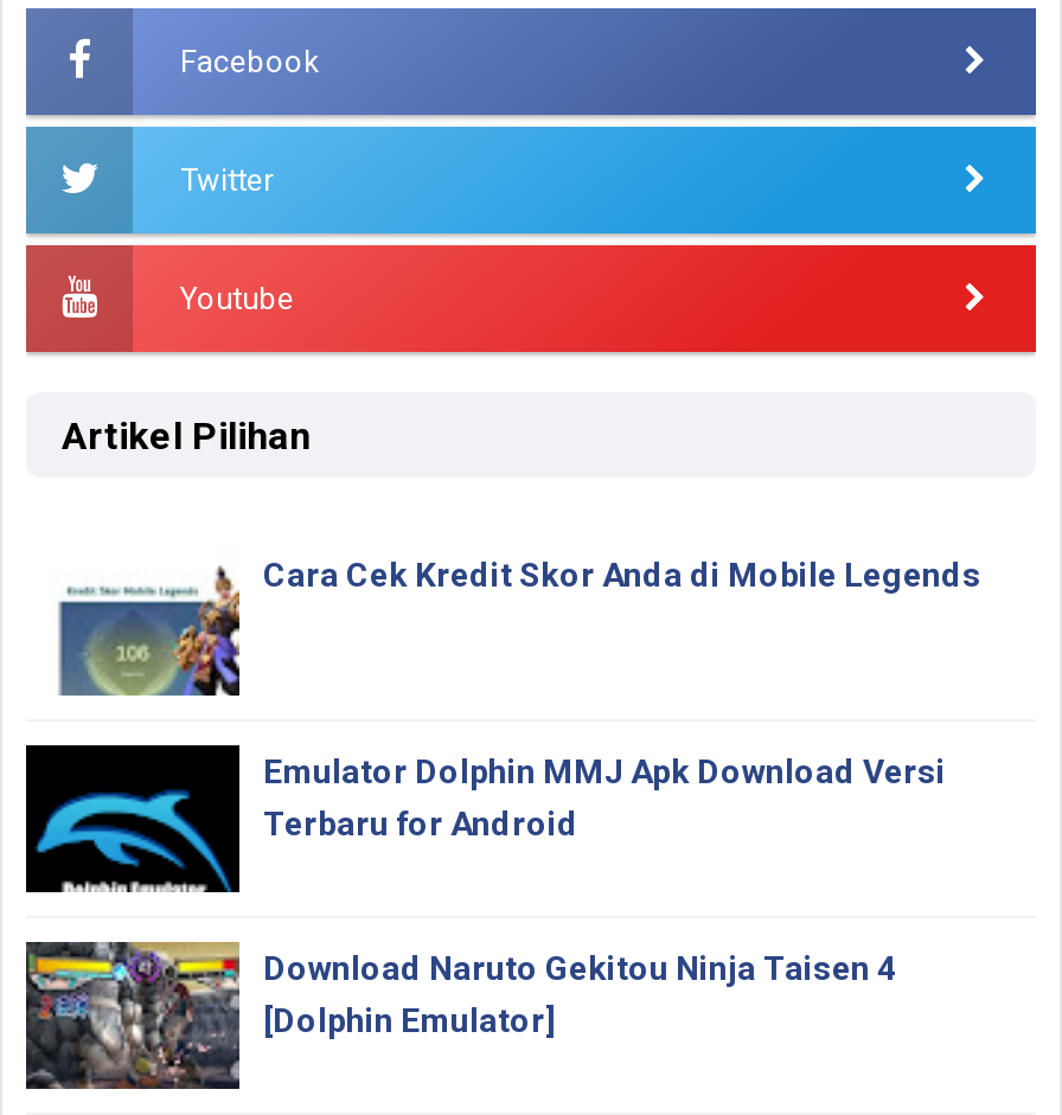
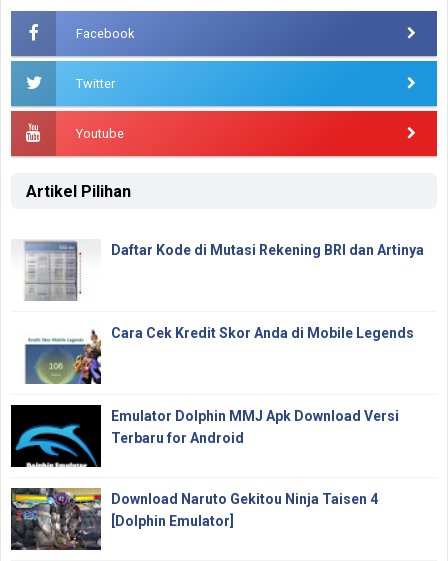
none -> [23,241,424,301] [image] | Daftar Kode di Mutasi Rekening BRI dan Artinya

